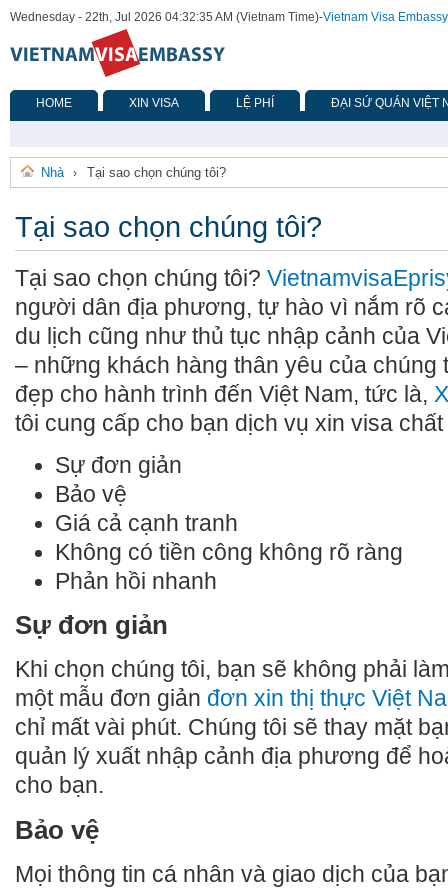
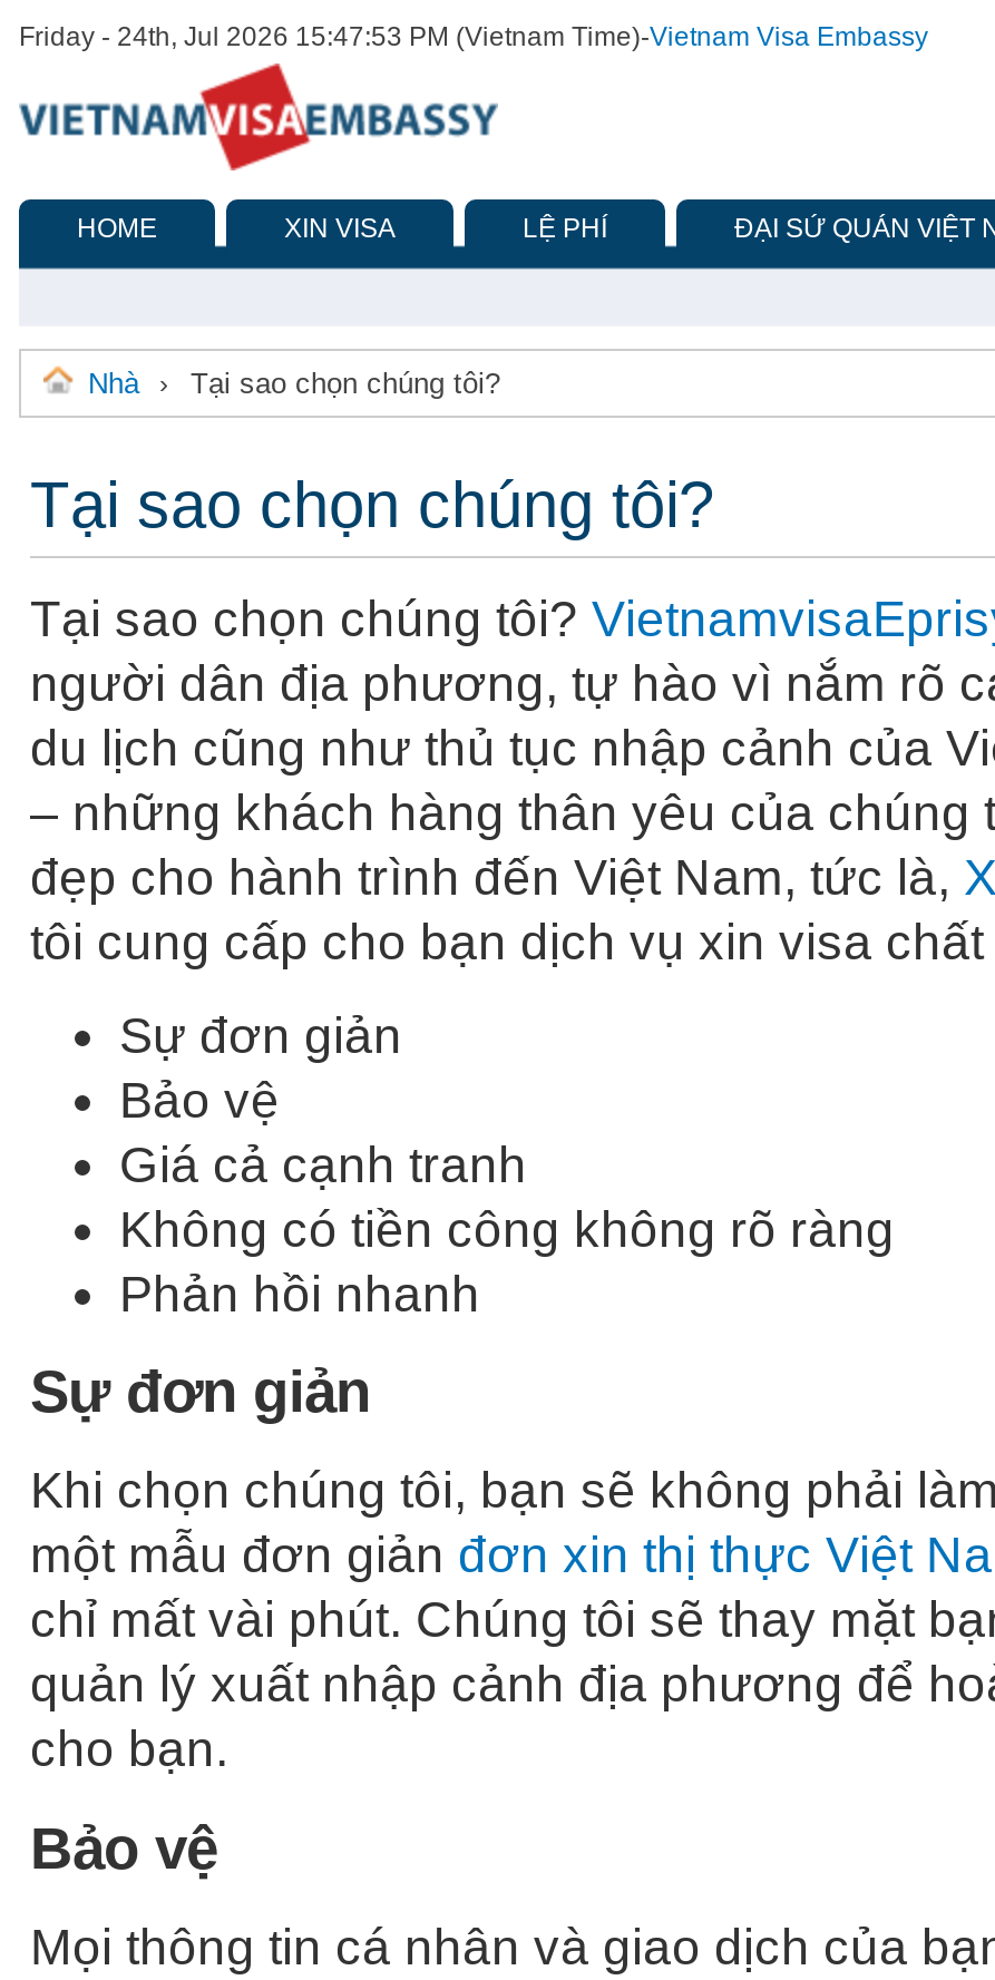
[10,10,448,24] Wednesday - 22th, Jul 2026 04:32:35 AM (Vietnam Time)-Vietnam Visa Embassy -> [19,21,928,52] Friday - 24th, Jul 2026 15:47:53 PM (Vietnam Time)-Vietnam Visa Embassy

